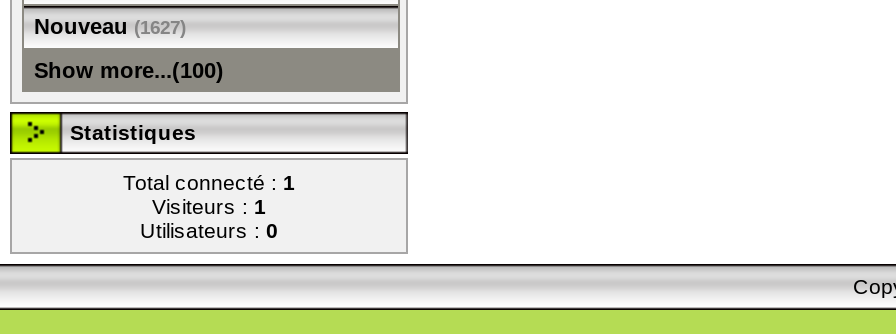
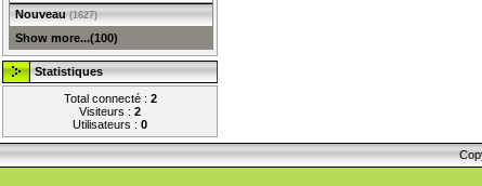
[123,170,295,194] Total connecté : 1 -> [63,92,157,105] Total connecté : 2
[152,194,266,218] Visiteurs : 1 -> [79,105,141,118] Visiteurs : 2

